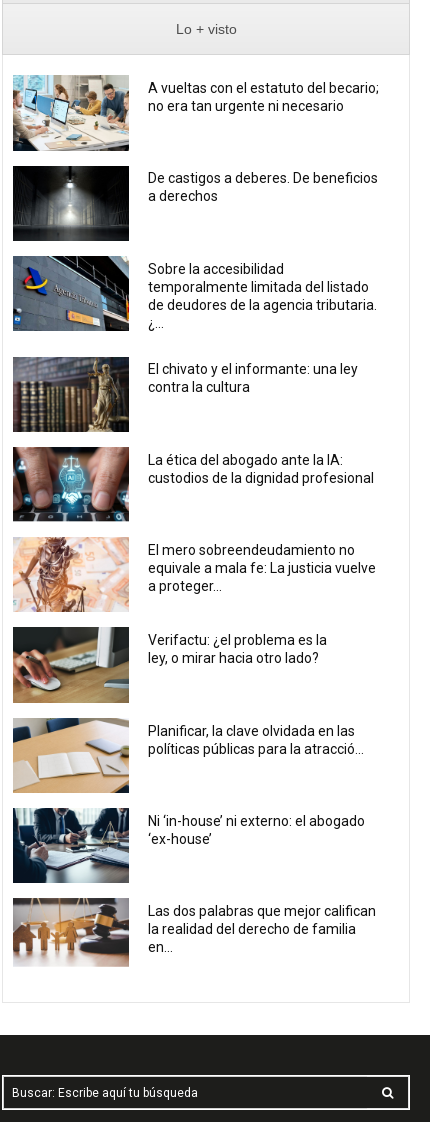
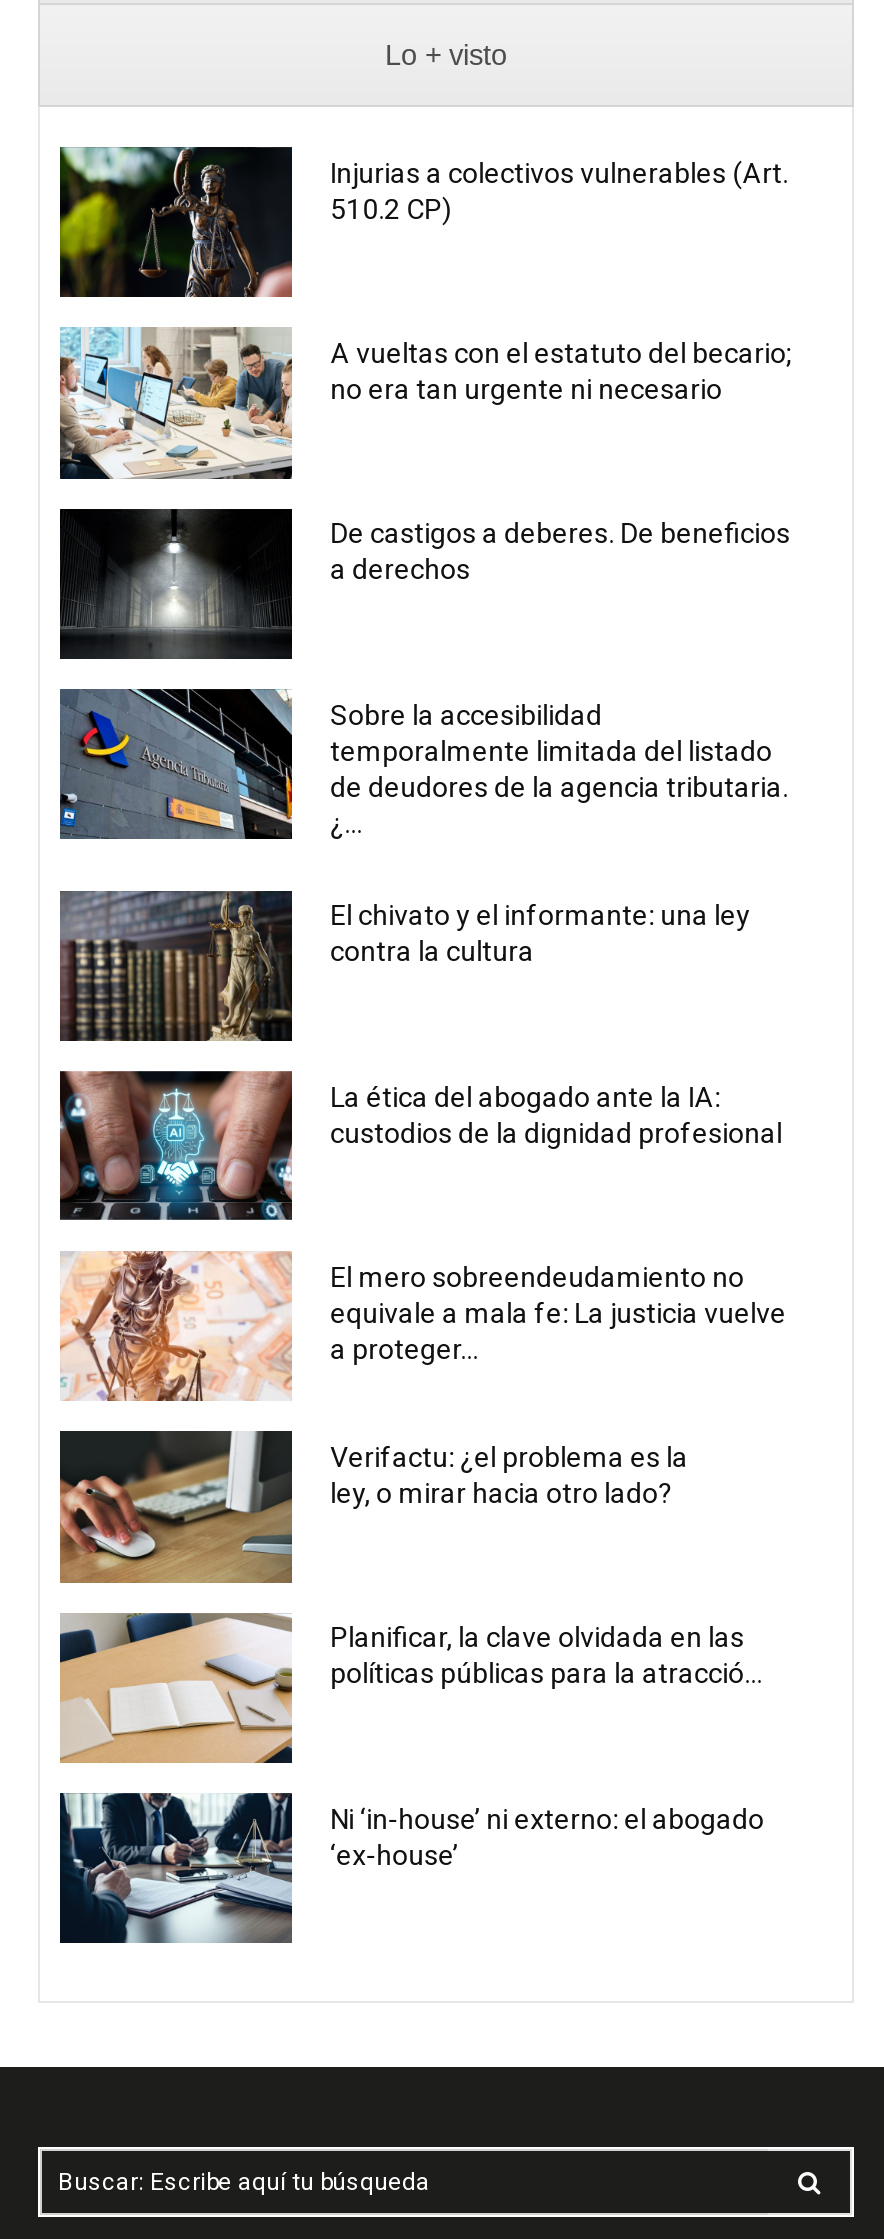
none -> [58,146,788,300] [image] | Injurias a colectivos vulnerables (Art. | 510.2 CP)
moved [11,74,379,847] -> [56,324,792,1870]: [image] | A vueltas con el estatuto del becario; | no era tan urgente ni necesario | ... | Ni ‘in-house’ ni externo: el abogado | ‘ex-house’
[12,897,376,974] [image] | Las dos palabras que mejor califican | la realidad del derecho de familia | en... -> none

